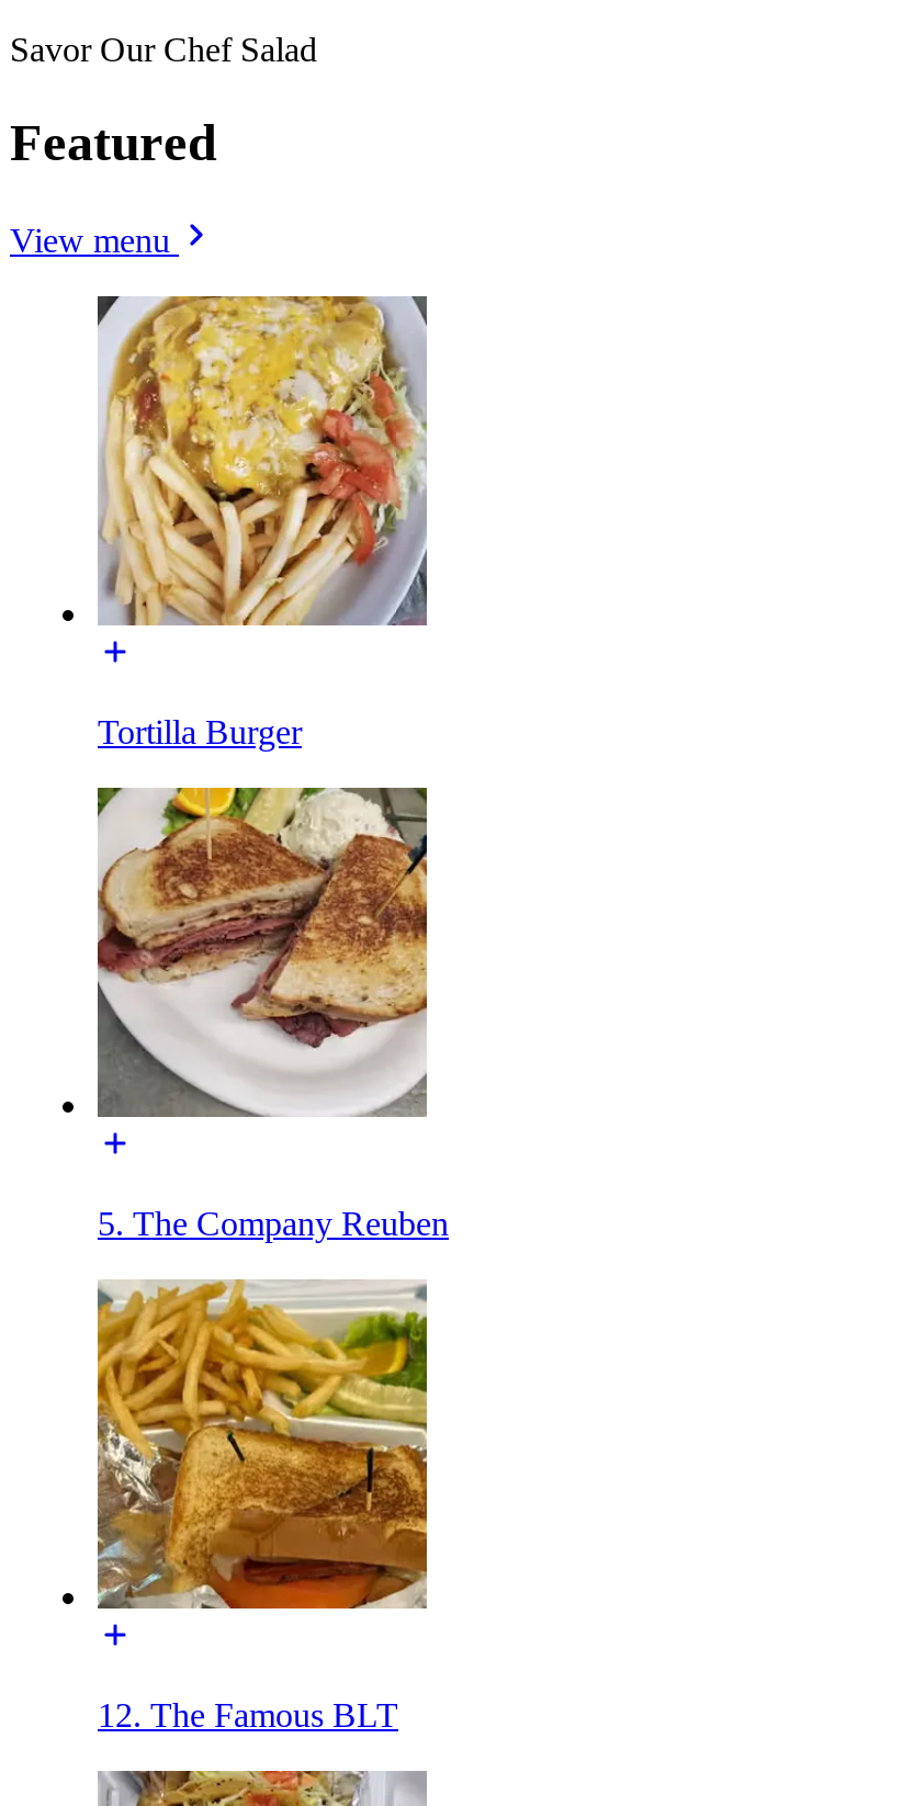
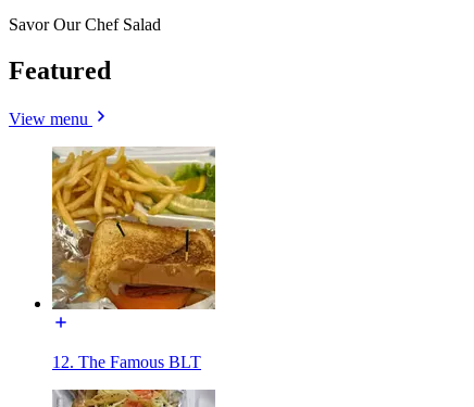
[98,294,429,750] [image] | Tortilla Burger -> none
[98,786,449,1242] [image] | 5. The Company Reuben -> none

